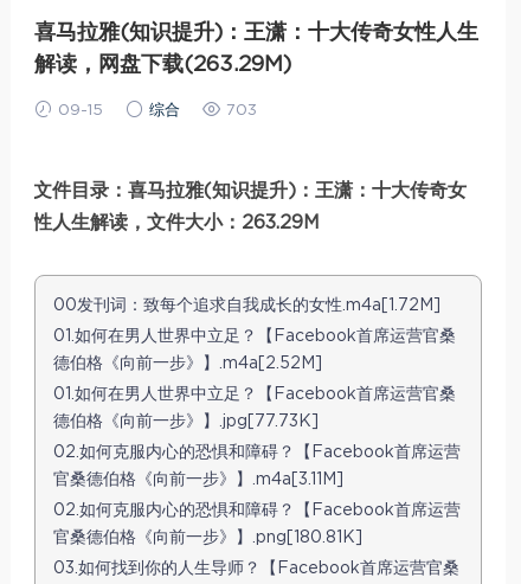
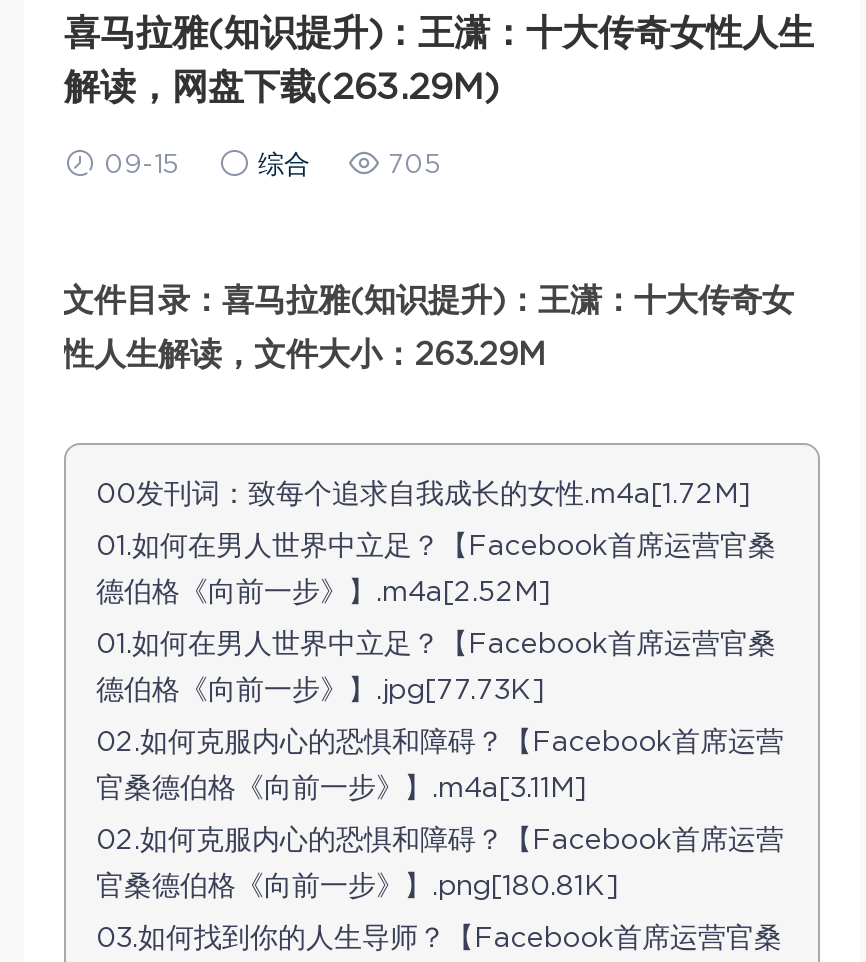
[221,103,257,118] 703 -> [380,153,442,179] 705

